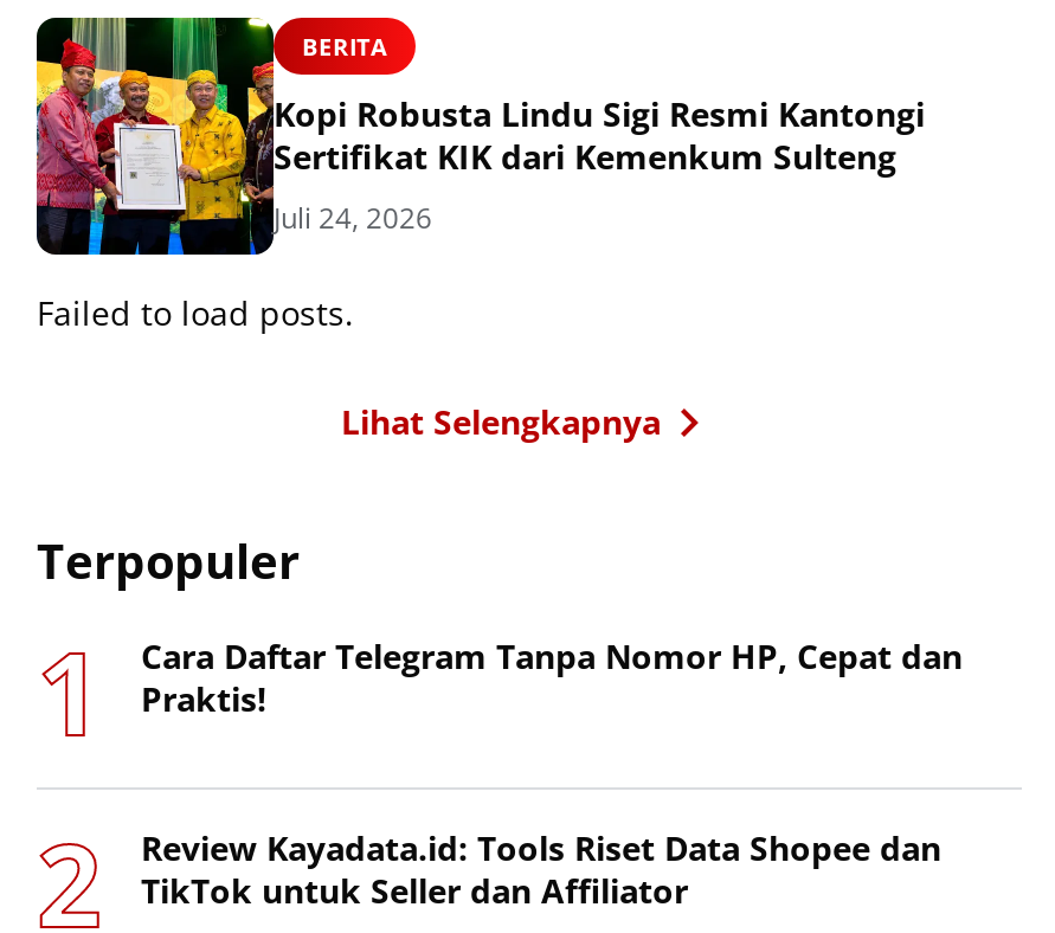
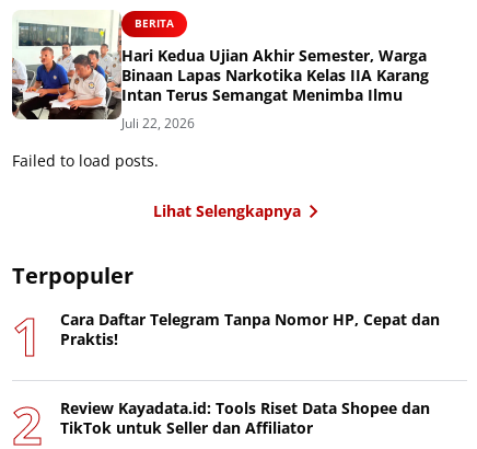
[34,14,925,258] [image] | Kopi Robusta Lindu Sigi Resmi Kantongi | Sertifikat KIK dari Kemenkum Sulteng | Juli 24, 2026 -> [11,10,429,132] [image] | Hari Kedua Ujian Akhir Semester, Warga | Binaan Lapas Narkotika Kelas IIA Karang | Intan Terus Semangat Menimba Ilmu | Juli 22, 2026

